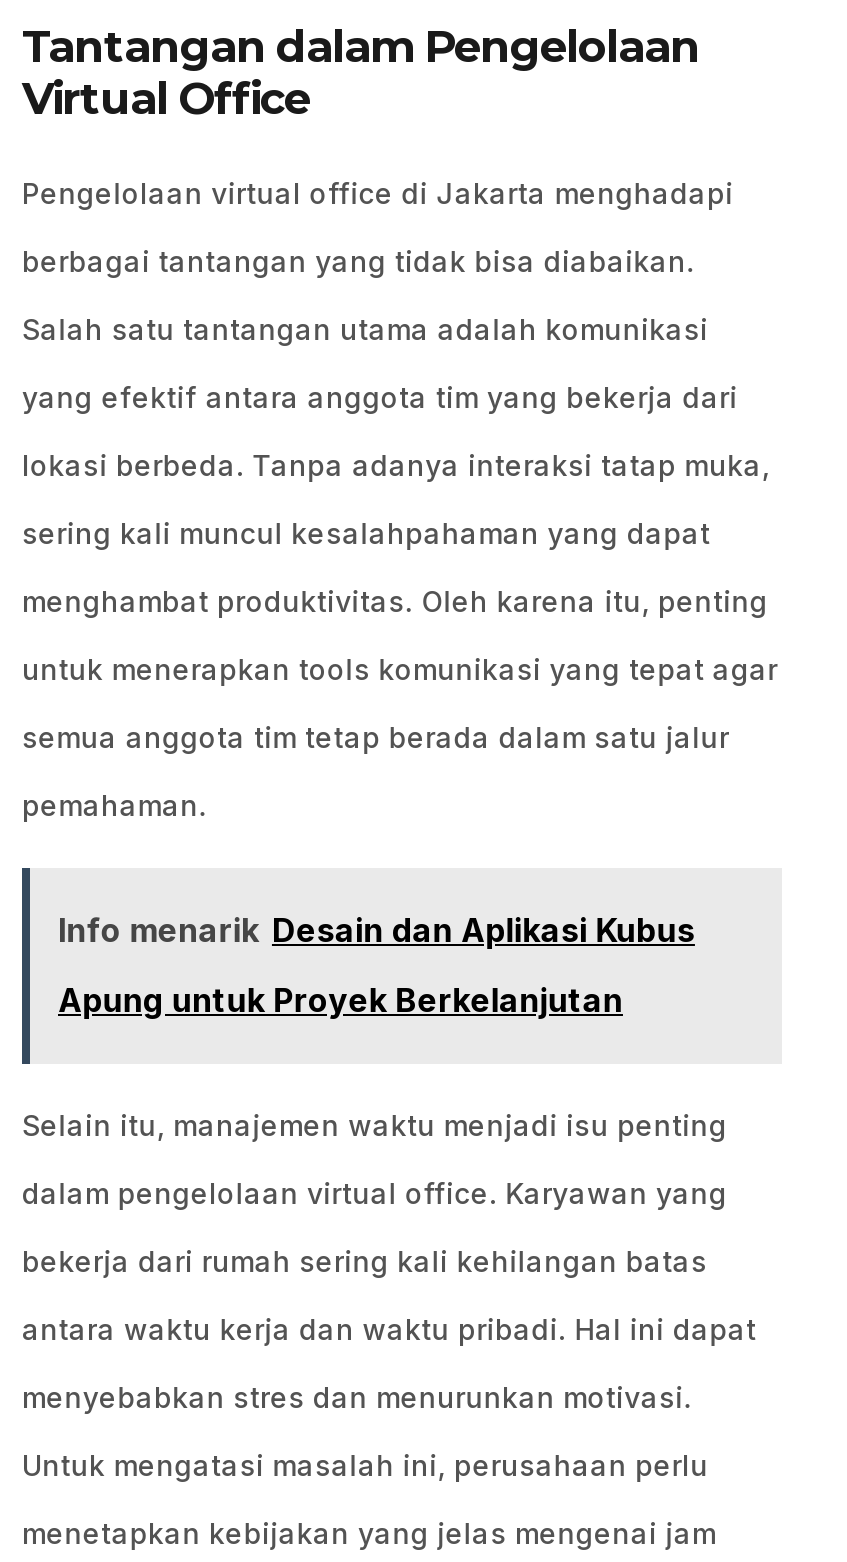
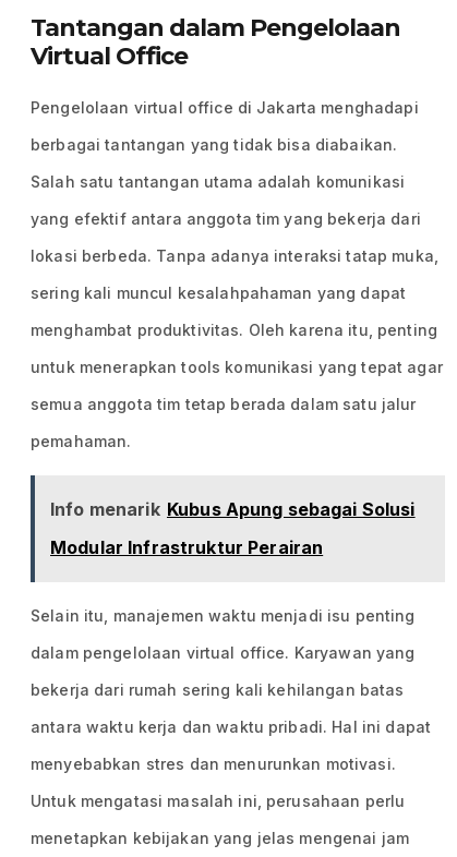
[58,910,695,950] Info menarik Desain dan Aplikasi Kubus -> [50,498,415,520] Info menarik Kubus Apung sebagai Solusi
[58,980,623,1020] Apung untuk Proyek Berkelanjutan -> [50,537,323,558] Modular Infrastruktur Perairan

